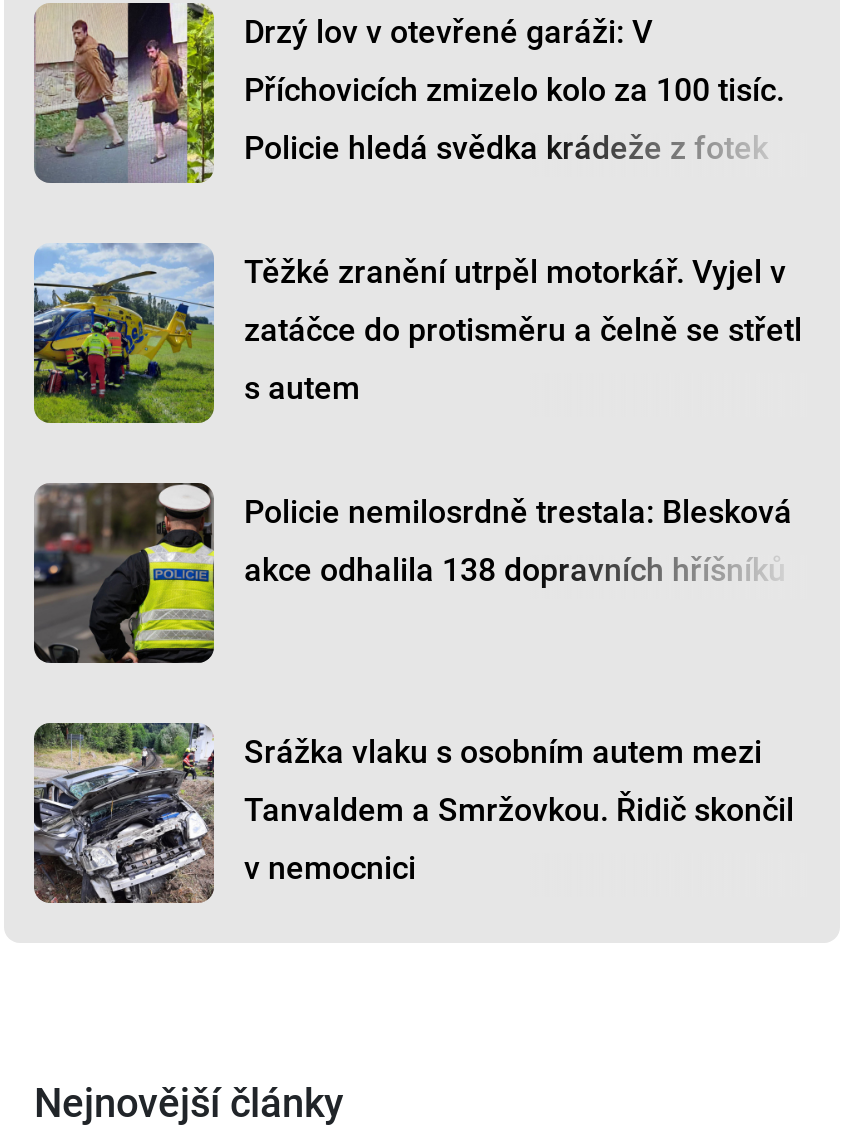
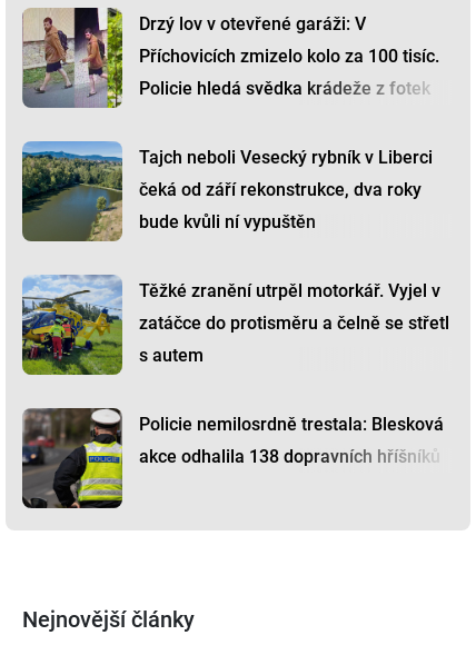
none -> [22,141,433,241] [image] | Tajch neboli Vesecký rybník v Liberci | čeká od září rekonstrukce, dva roky | bude kvůli ní vypuštěn
moved [30,241,802,531] -> [20,274,449,435]: [image] | Těžké zranění utrpěl motorkář. Vyjel v | zatáčce do protisměru a čelně se střetl | s autem | Policie nemilosrdně trestala: Blesková
moved [30,481,218,665] -> [20,407,125,509]: [image]
[34,723,794,905] [image] | Srážka vlaku s osobním autem mezi | Tanvaldem a Smržovkou. Řidič skončil | v nemocnici -> none

